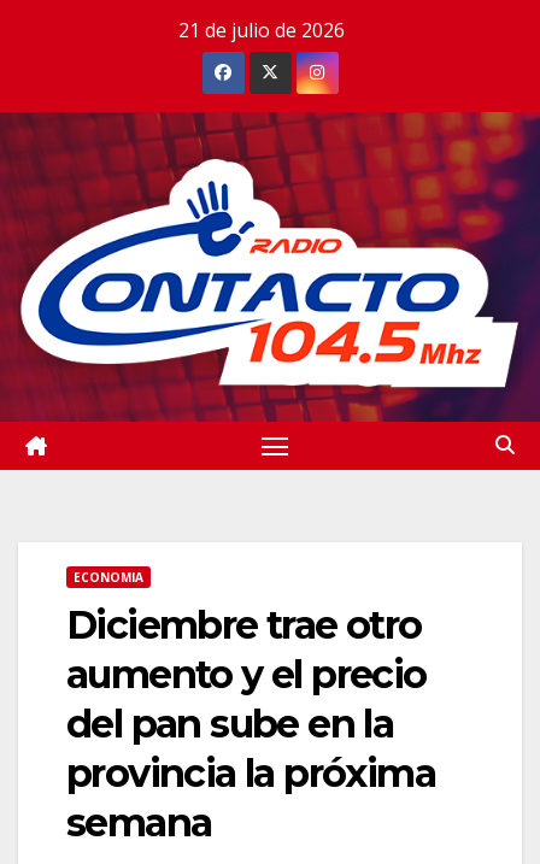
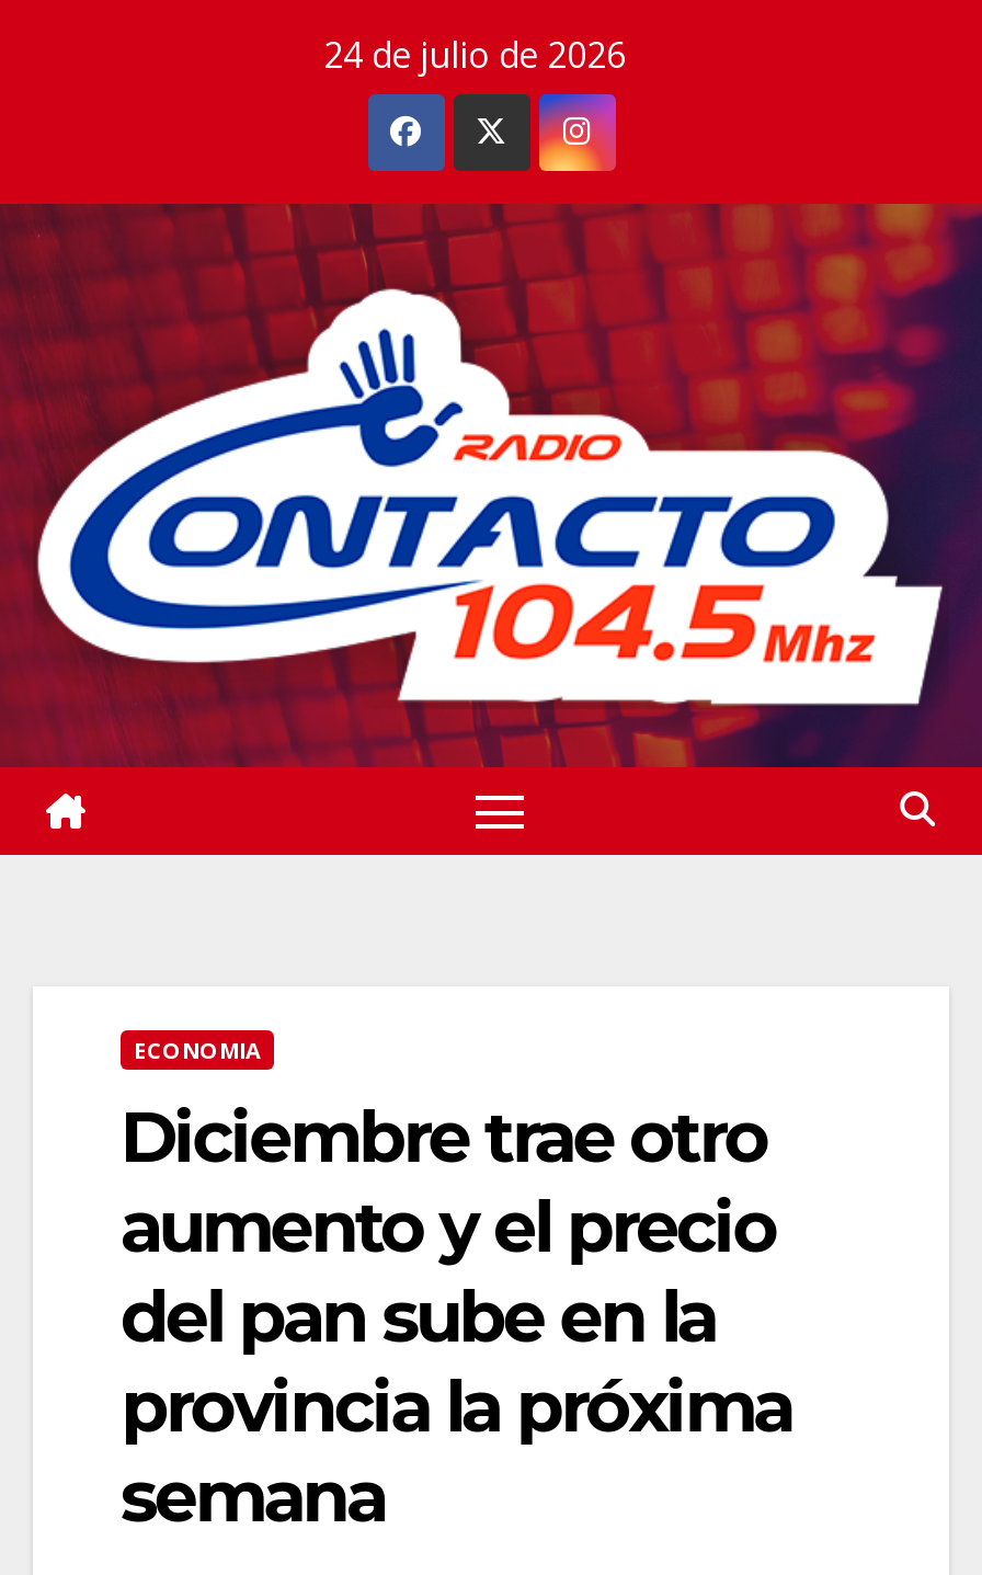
[178,17,344,43] 21 de julio de 2026 -> [323,31,626,79] 24 de julio de 2026

